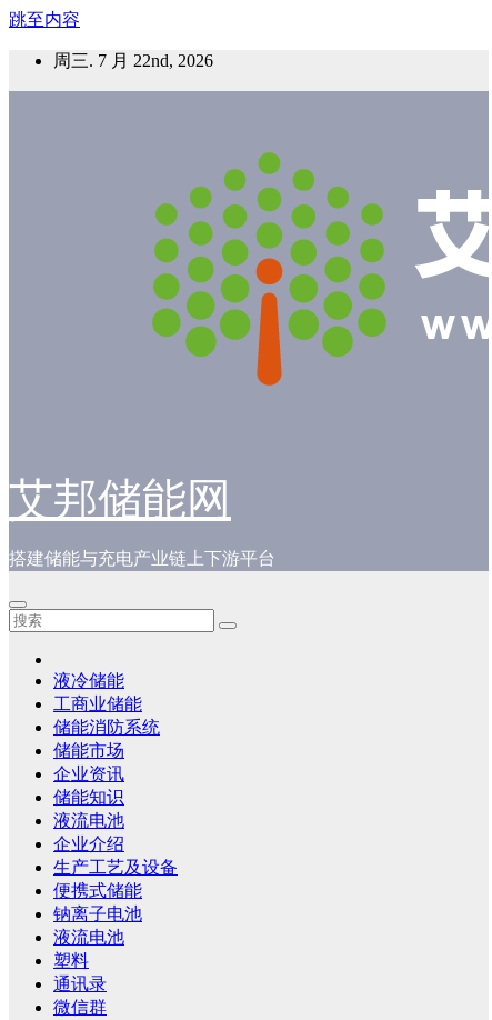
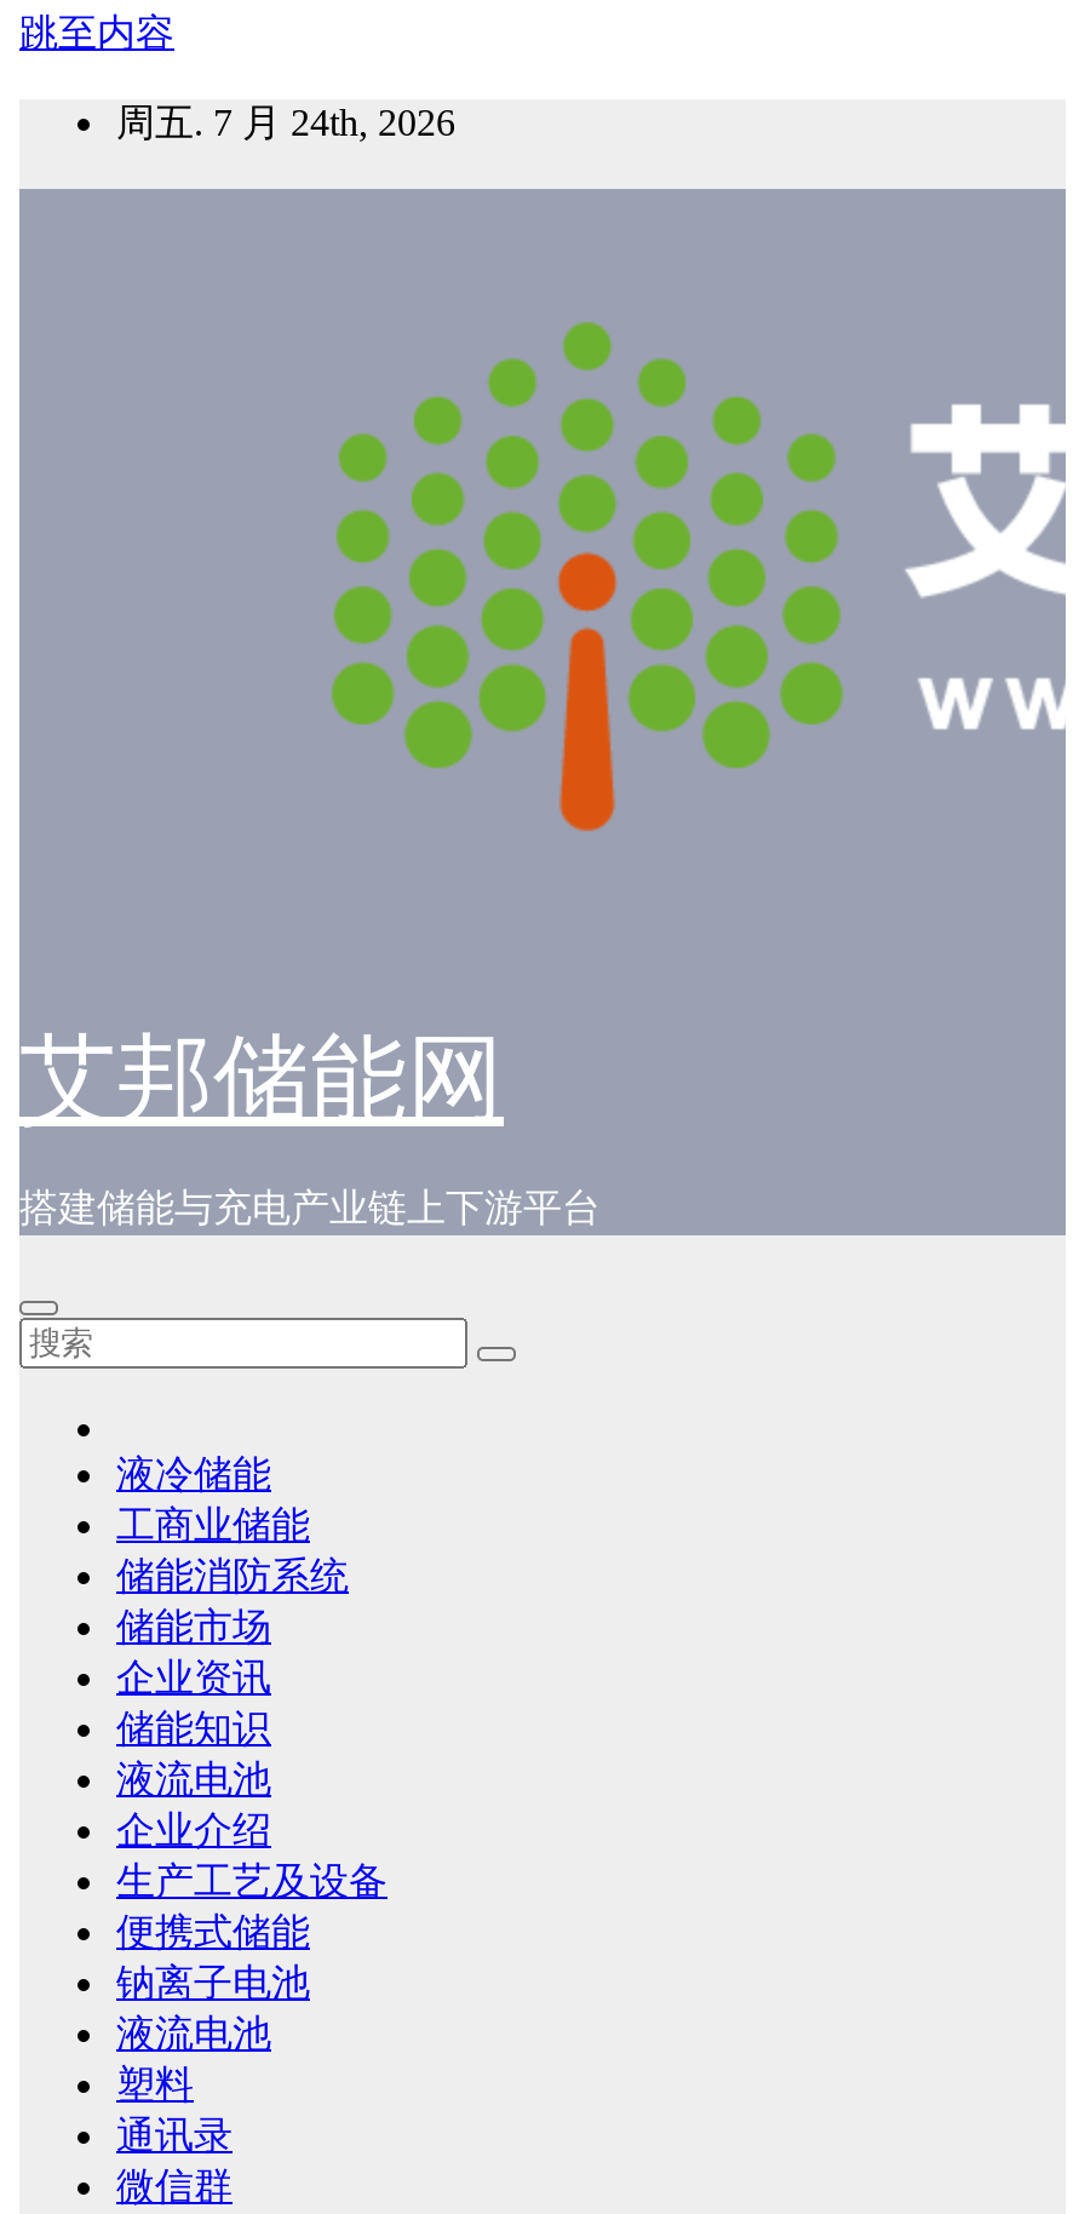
[53,51,213,70] 周三. 7 月 22nd, 2026 -> [116,102,455,143] 周五. 7 月 24th, 2026

